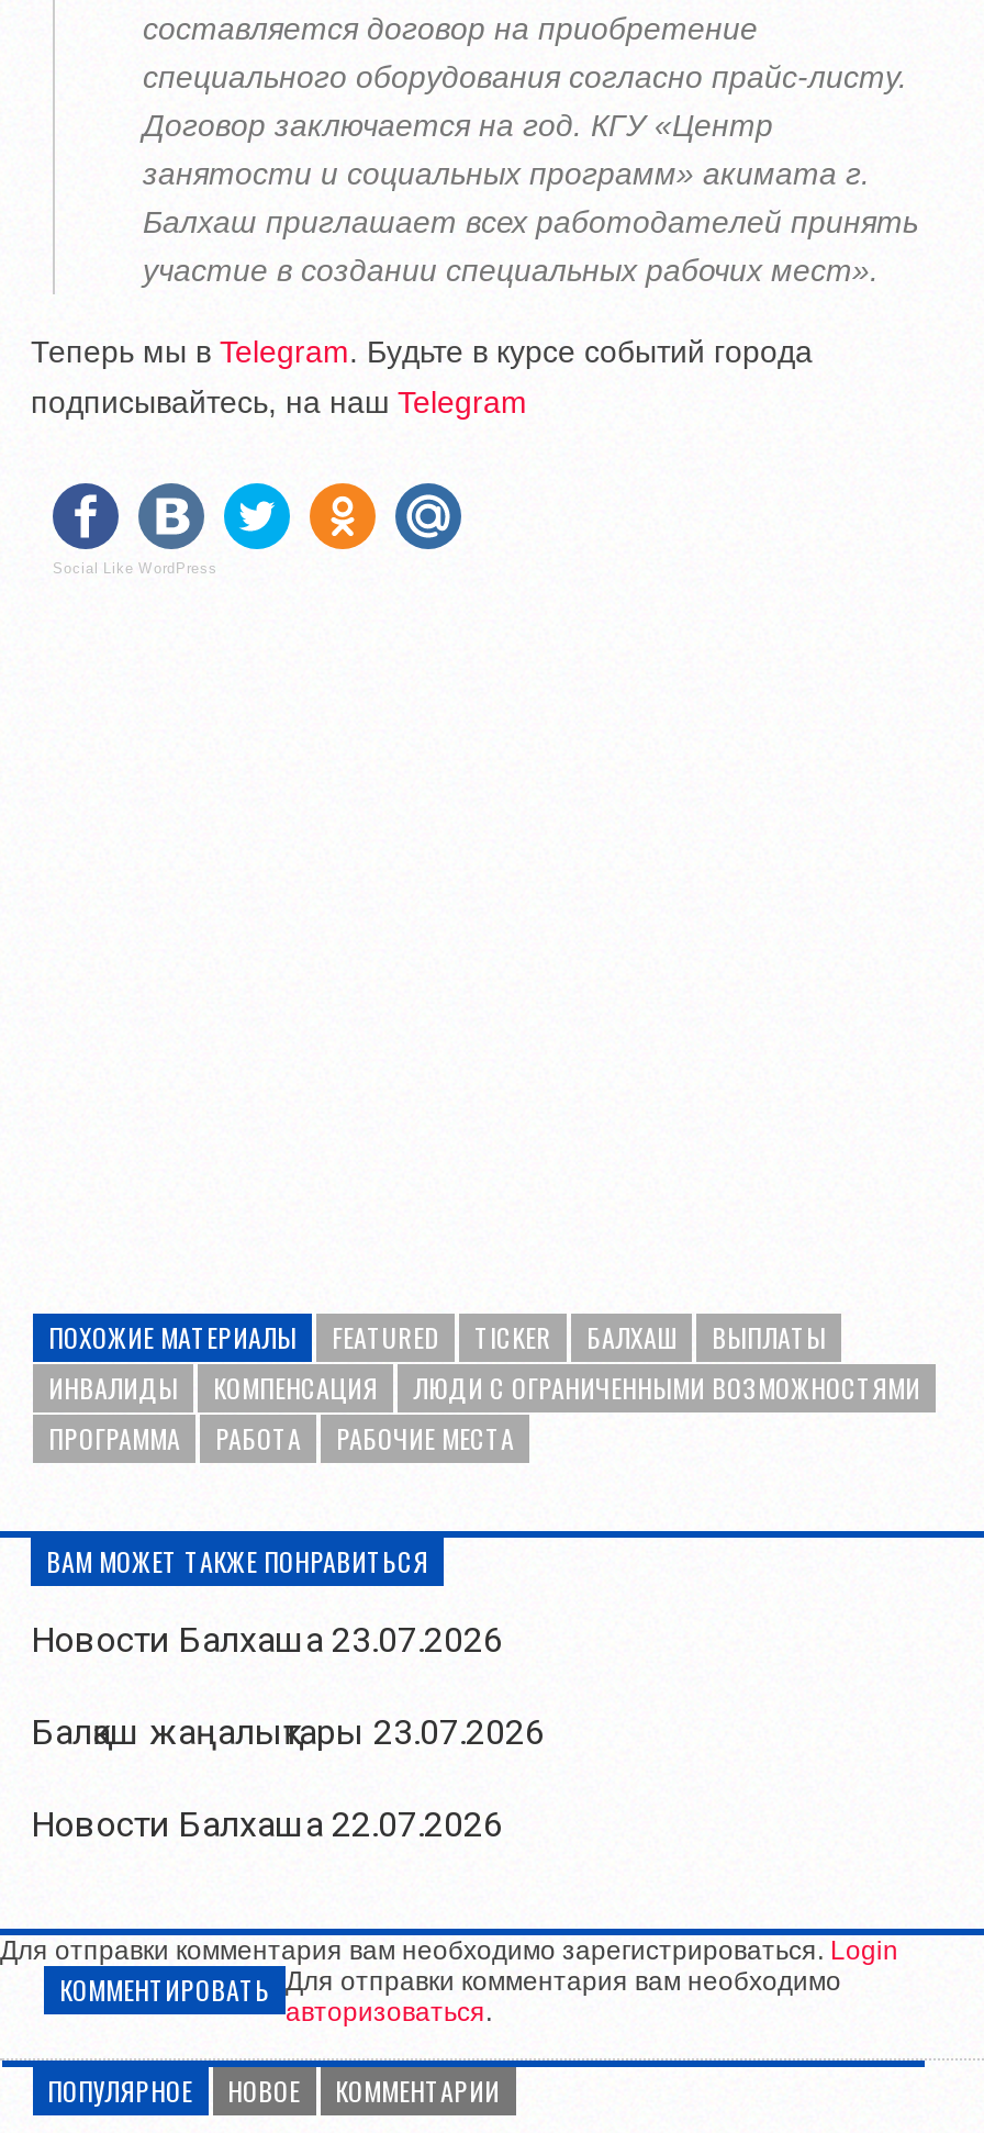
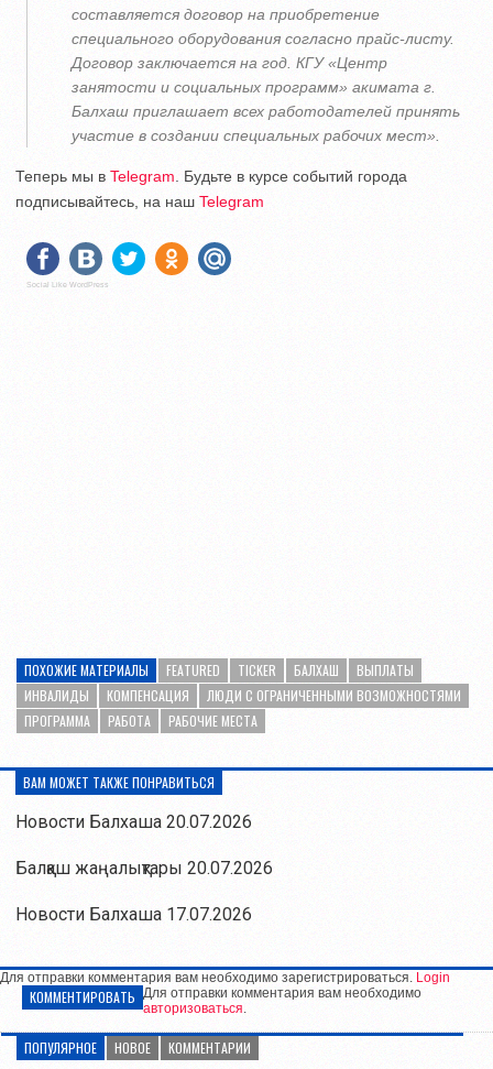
[31,1619,503,1661] Новости Балхаша 23.07.2026 -> [15,811,252,832] Новости Балхаша 20.07.2026
[31,1711,545,1753] Балқаш жаңалықтары 23.07.2026 -> [15,858,273,879] Балқаш жаңалықтары 20.07.2026
[31,1804,503,1846] Новости Балхаша 22.07.2026 -> [15,904,252,925] Новости Балхаша 17.07.2026

